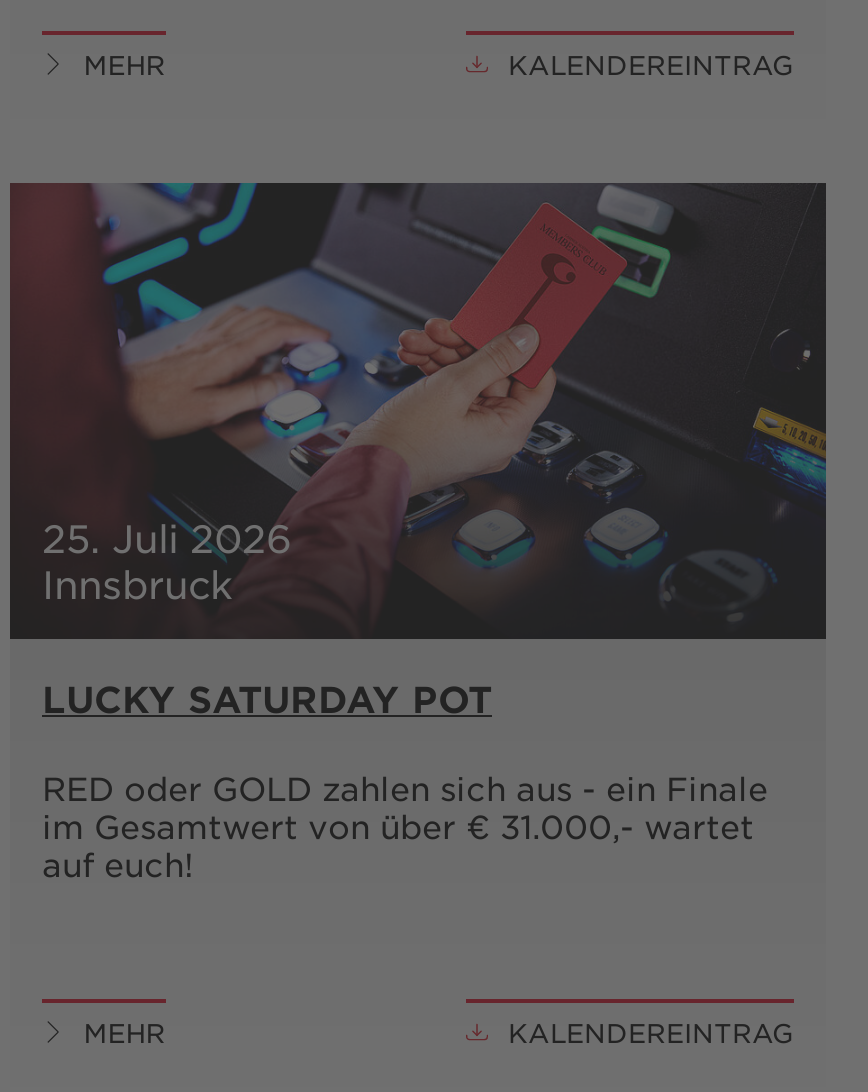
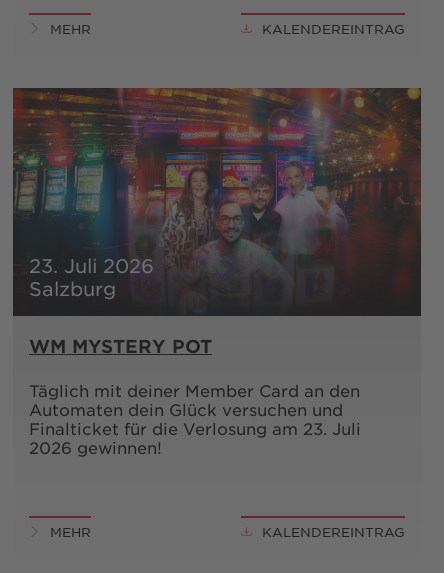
[10,180,828,624] [image] | 25. Juli 2026 | Innsbruck -> [12,87,422,316] [image] | 23. Juli 2026 | Salzburg
[42,676,492,720] LUCKY SATURDAY POT -> [29,335,212,357] WM MYSTERY POT
[42,766,768,882] RED oder GOLD zahlen sich aus - ein Finale | im Gesamtwert von über € 31.000,- wartet | auf euch! -> [29,380,361,457] Täglich mit deiner Member Card an den | Automaten dein Glück versuchen und | Finalticket für die Verlosung am 23. Juli | 2026 gewinnen!

